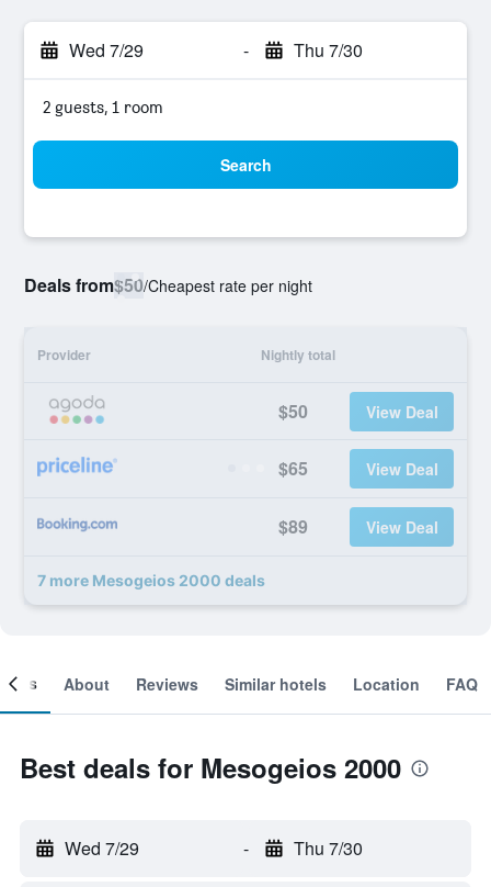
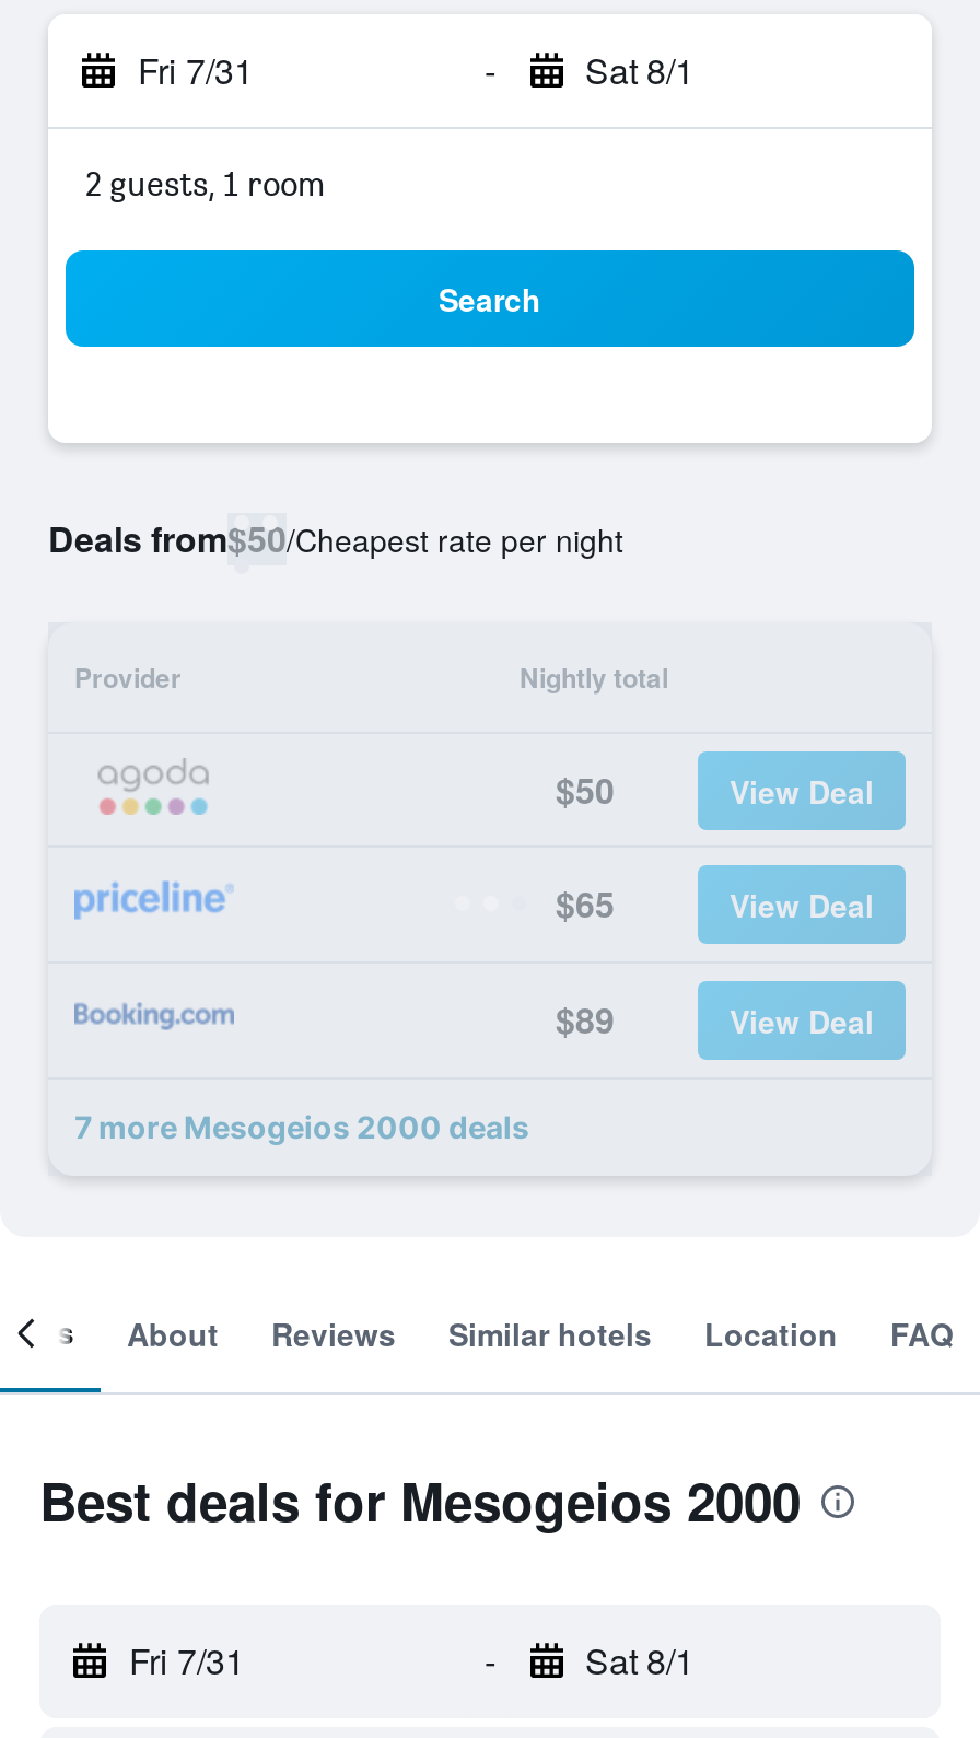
[69,37,144,63] Wed 7/29 -> [138,45,254,95] Fri 7/31
[293,37,362,63] Thu 7/30 -> [585,45,695,95] Sat 8/1
[65,835,139,861] Wed 7/29 -> [129,1635,245,1685] Fri 7/31
[293,835,362,861] Thu 7/30 -> [585,1635,695,1685] Sat 8/1

